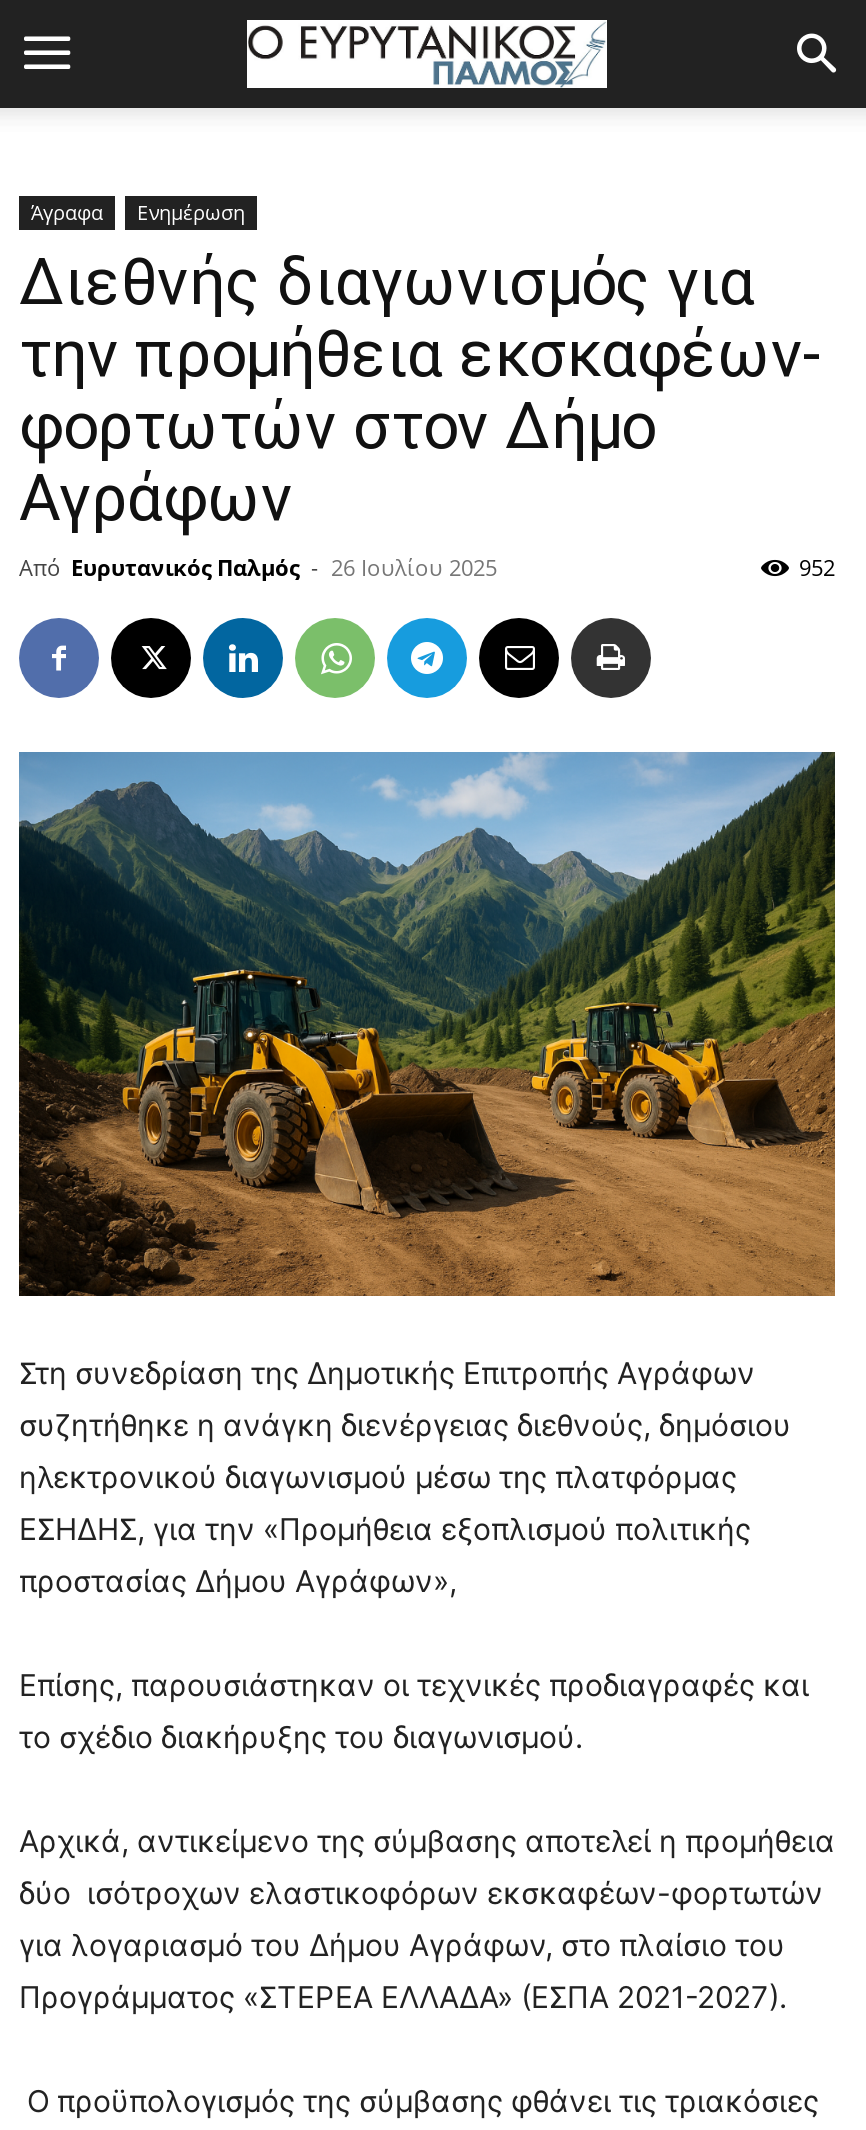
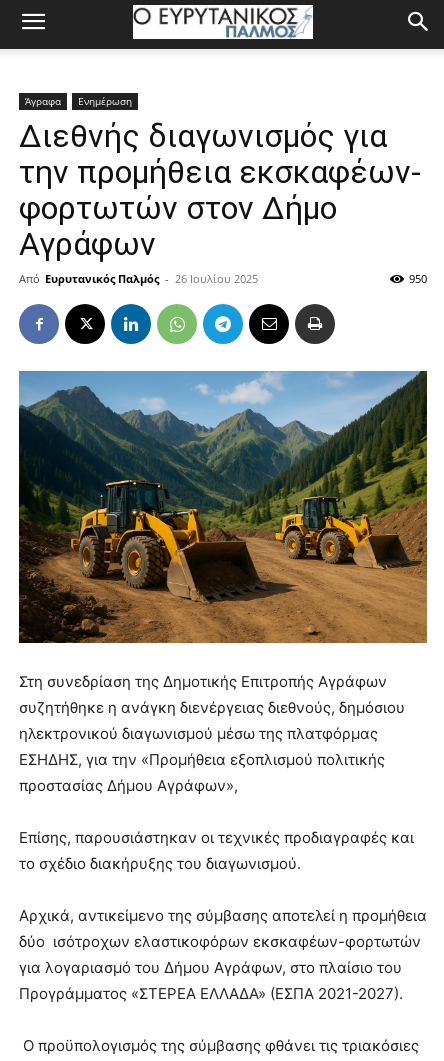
[799,552,835,582] 952 -> [409,271,427,286] 950

